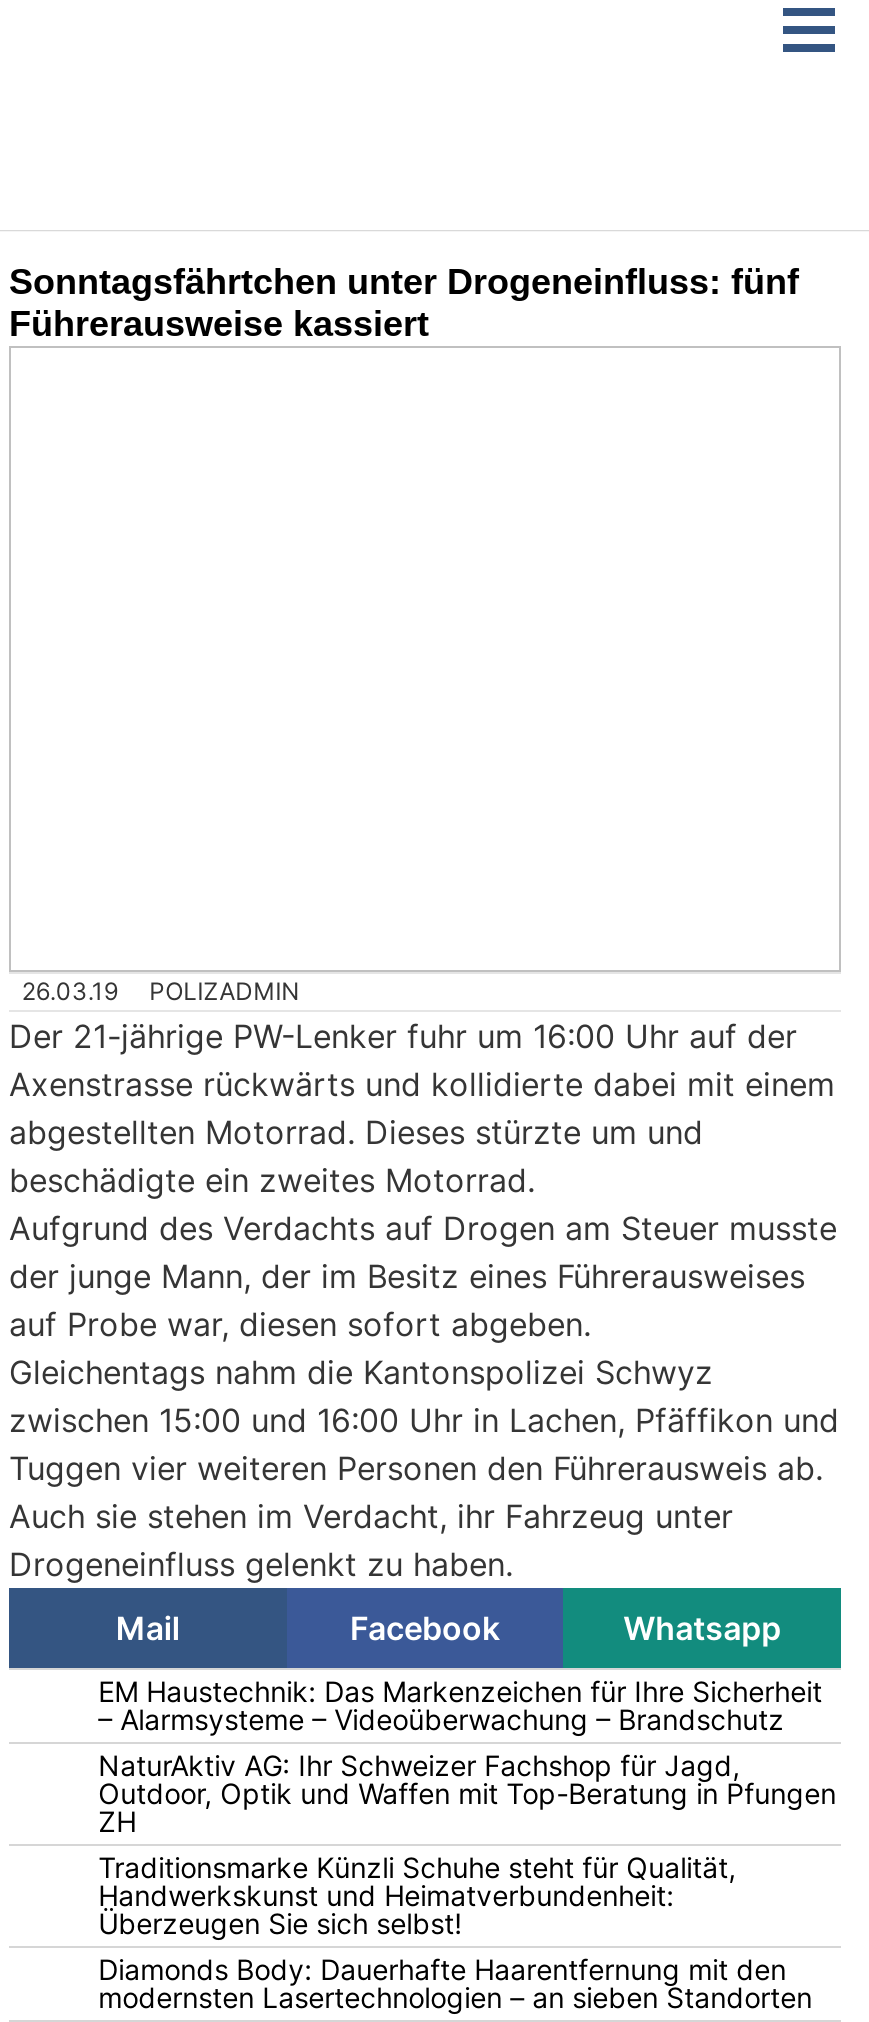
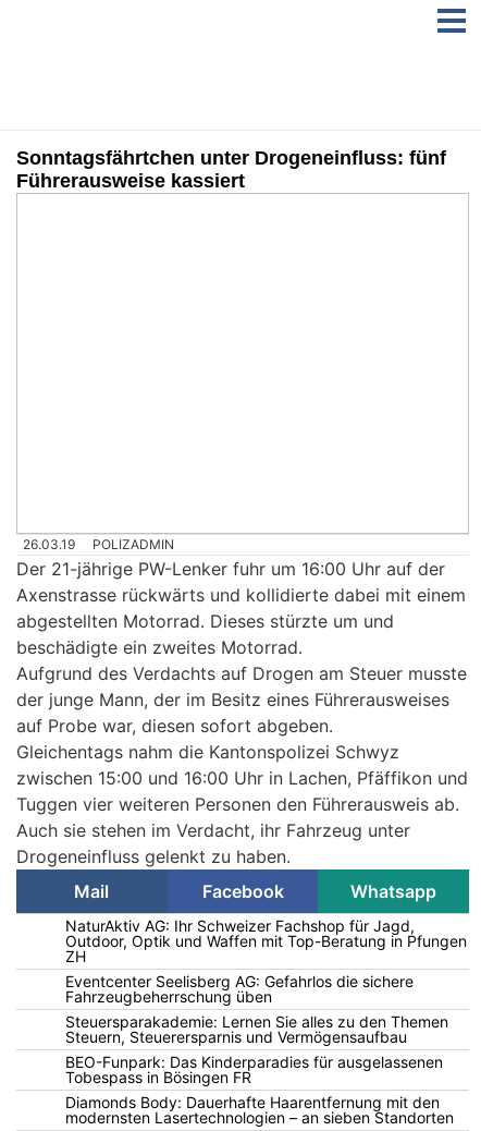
[98,1675,822,1737] EM Haustechnik: Das Markenzeichen für Ihre Sicherheit | – Alarmsysteme – Videoüberwachung – Brandschutz -> none
moved [98,1749,836,1839] -> [65,917,466,966]: NaturAktiv AG: Ihr Schweizer Fachshop für Jagd, | Outdoor, Optik und Waffen mit Top-Beratung in Pfungen | ZH
[98,1851,736,1941] Traditionsmarke Künzli Schuhe steht für Qualität, | Handwerkskunst und Heimatverbundenheit: | Überzeugen Sie sich selbst! -> [65,972,448,1087] Eventcenter Seelisberg AG: Gefahrlos die sichere | Fahrzeugbeherrschung üben | Steuersparakademie: Lernen Sie alles zu den Themen | Steuern, Steuerersparnis und Vermögensaufbau | BEO-Funpark: Das Kinderparadies für ausgelassenen | Tobespass in Bösingen FR

